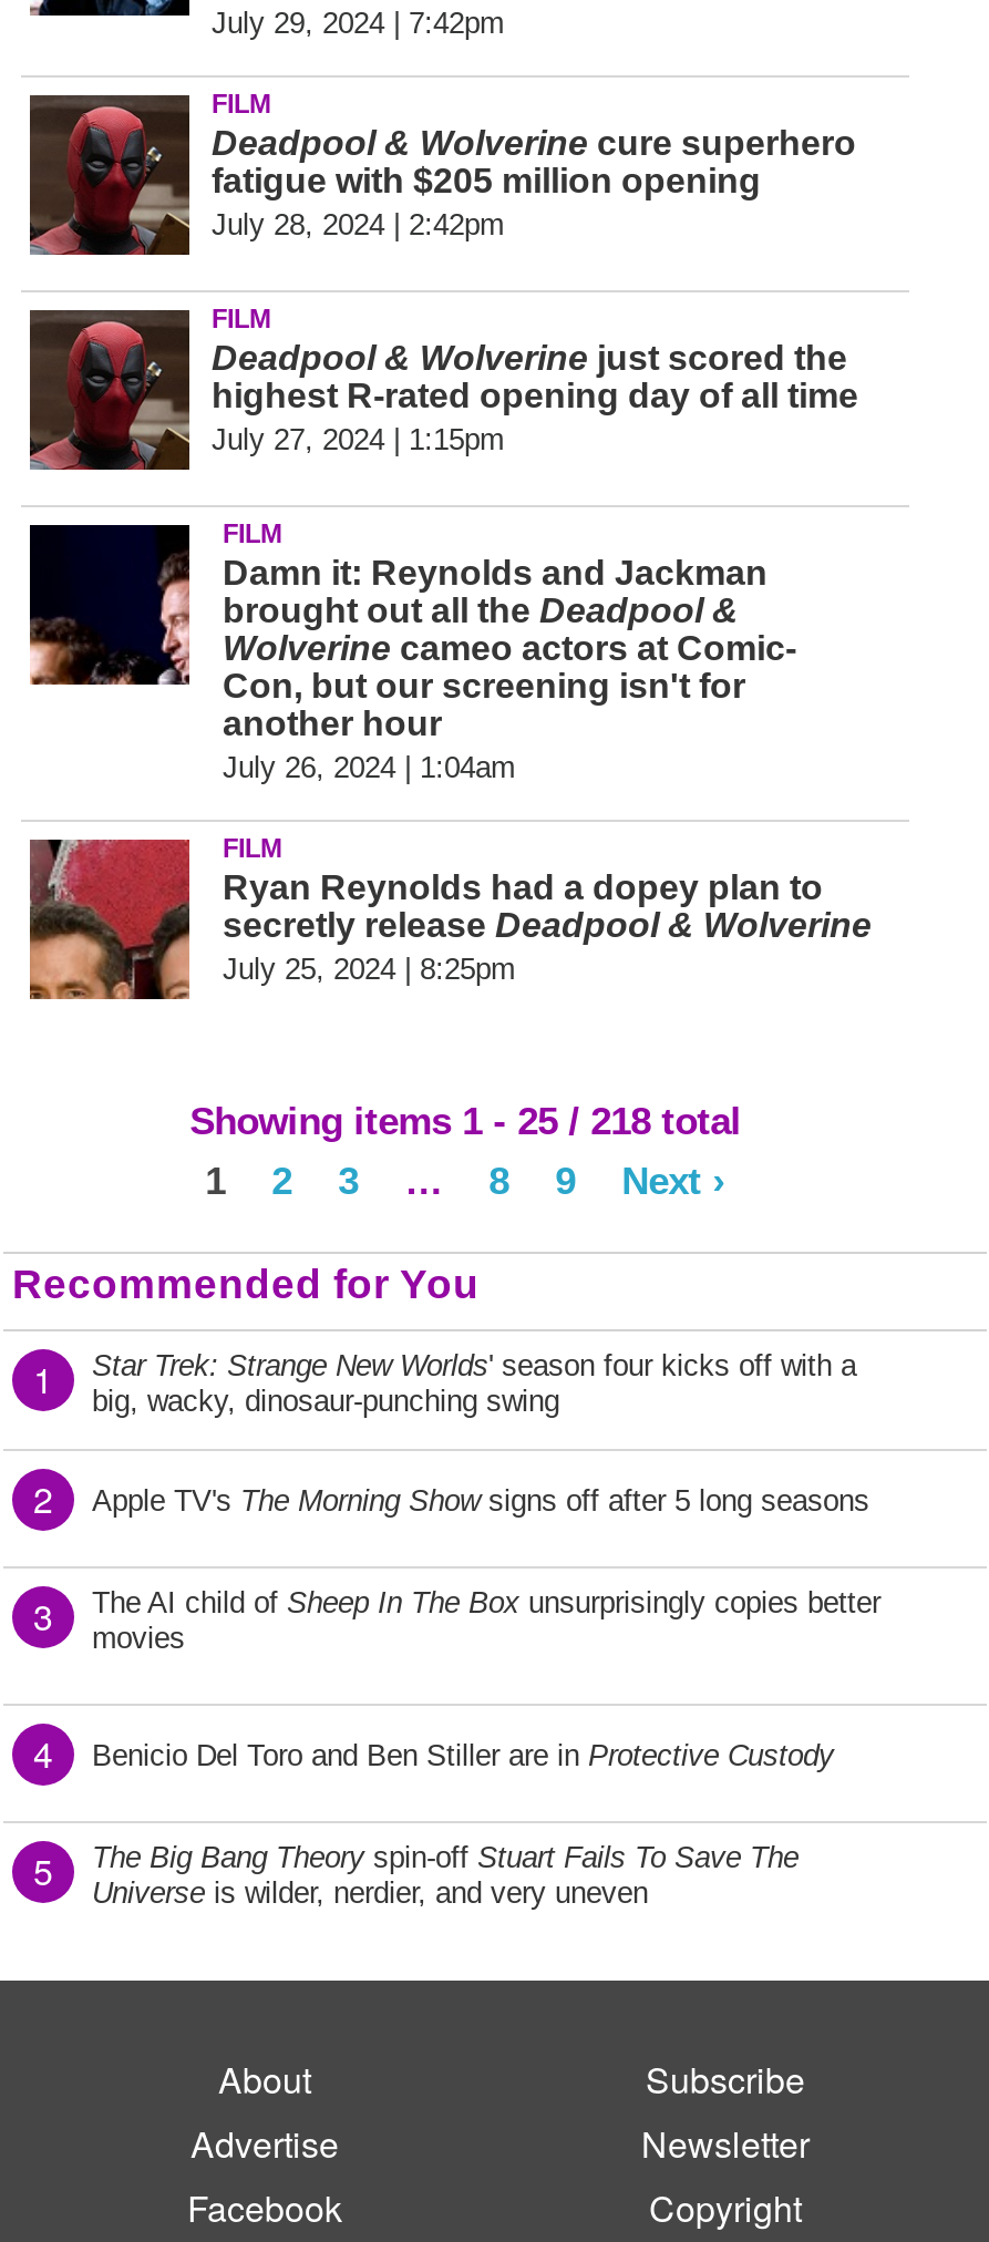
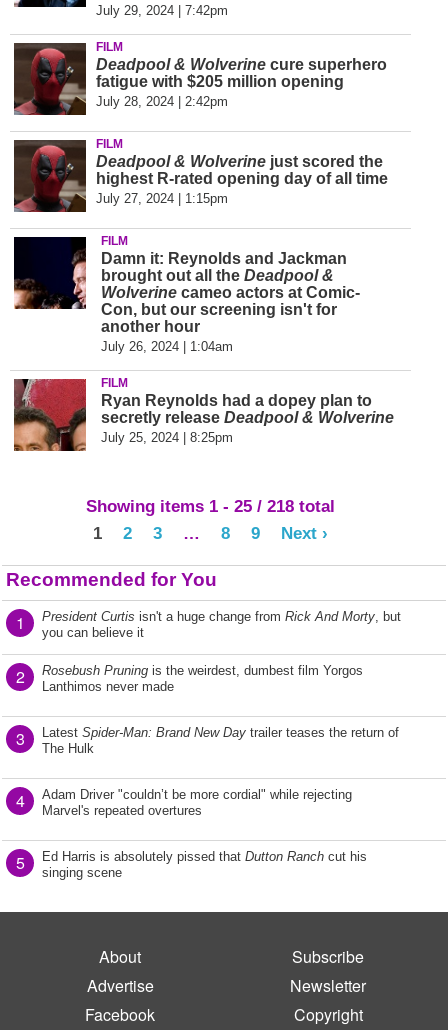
[92,1349,856,1418] Star Trek: Strange New Worlds ' season four kicks off with a | big, wacky, dinosaur-punching swing -> [42,609,401,640] President Curtis isn't a huge change from Rick And Morty, but | you can believe it
[92,1484,869,1518] Apple TV's The Morning Show signs off after 5 long seasons -> [42,663,363,694] Rosebush Pruning is the weirdest, dumbest film Yorgos | Lanthimos never made
[92,1586,880,1655] The AI child of Sheep In The Box unsurprisingly copies better | movies -> [42,725,399,756] Latest Spider-Man: Brand New Day trailer teases the return of | The Hulk
[92,1739,834,1772] Benicio Del Toro and Ben Stiller are in Protective Custody -> [42,787,352,818] Adam Driver "couldn’t be more cordial" while rejecting | Marvel's repeated overtures
[92,1841,799,1910] The Big Bang Theory spin-off Stuart Fails To Save The | Universe is wilder, nerdier, and very uneven -> [42,849,367,880] Ed Harris is absolutely pissed that Dutton Ranch cut his | singing scene

